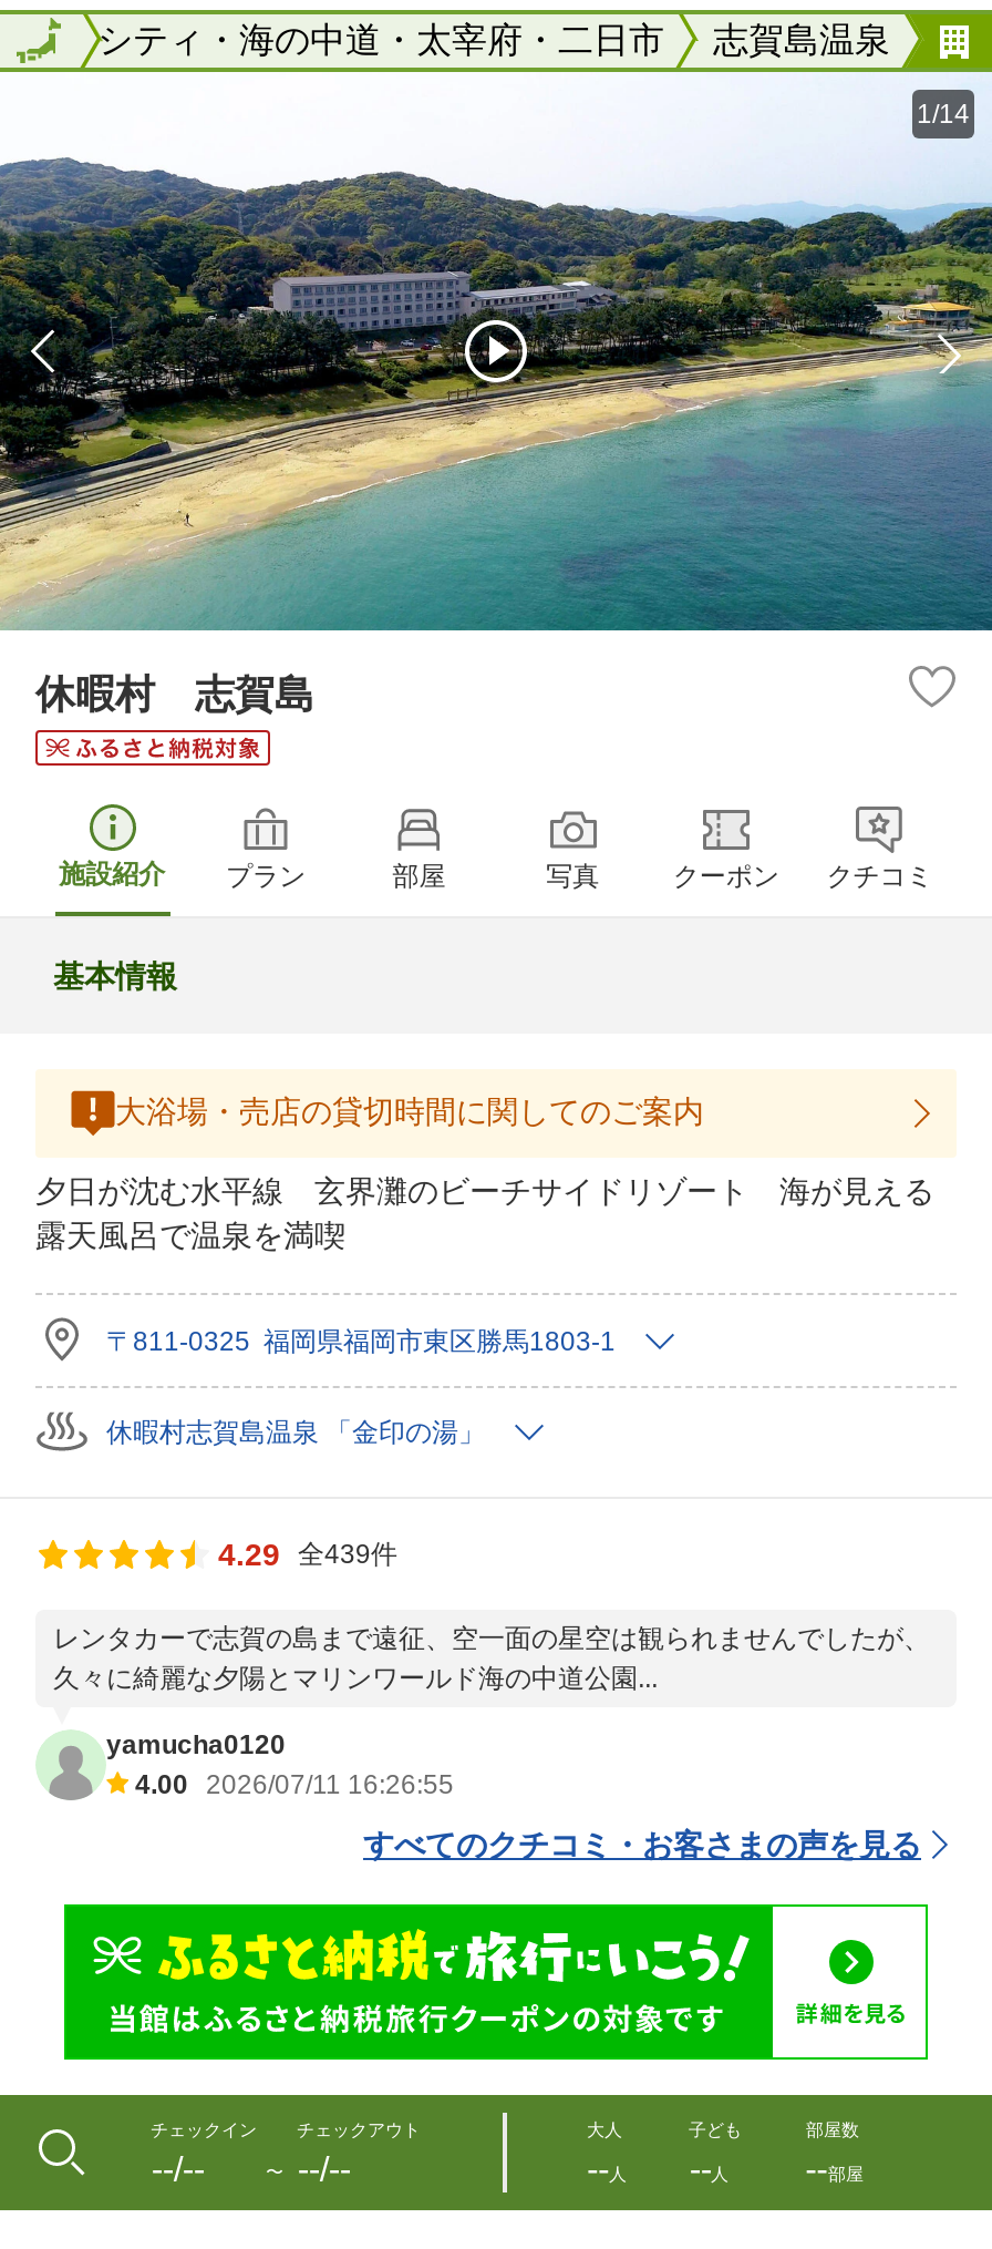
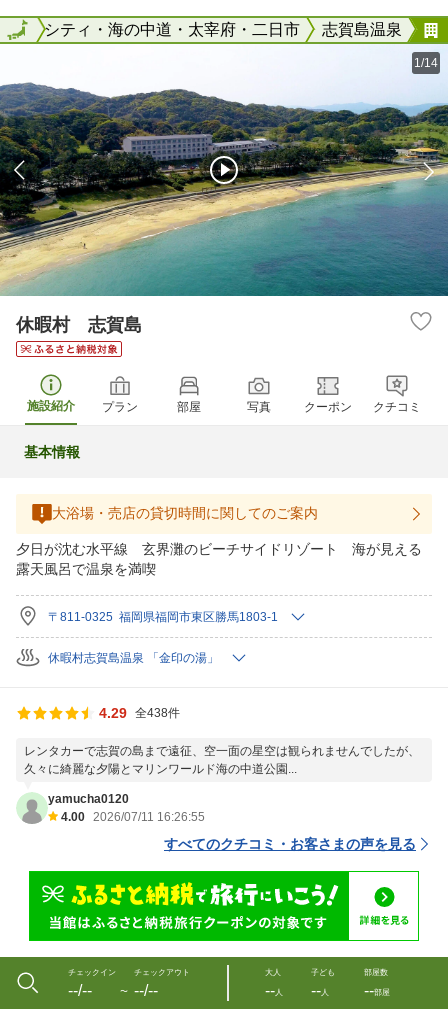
[218,1537,397,1572] 4.29 全439件 -> [98,705,179,721] 4.29 全438件

